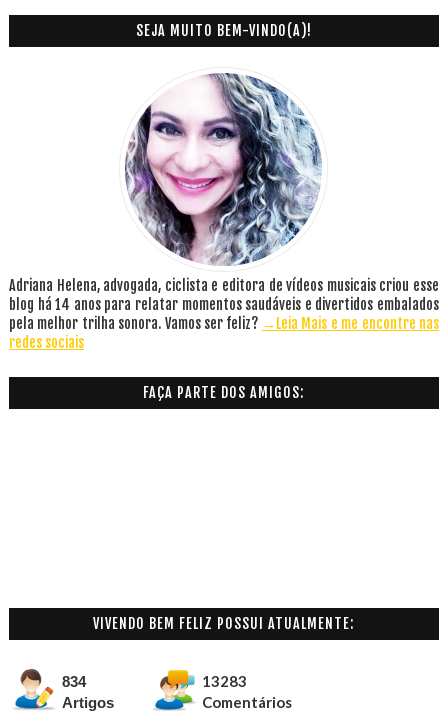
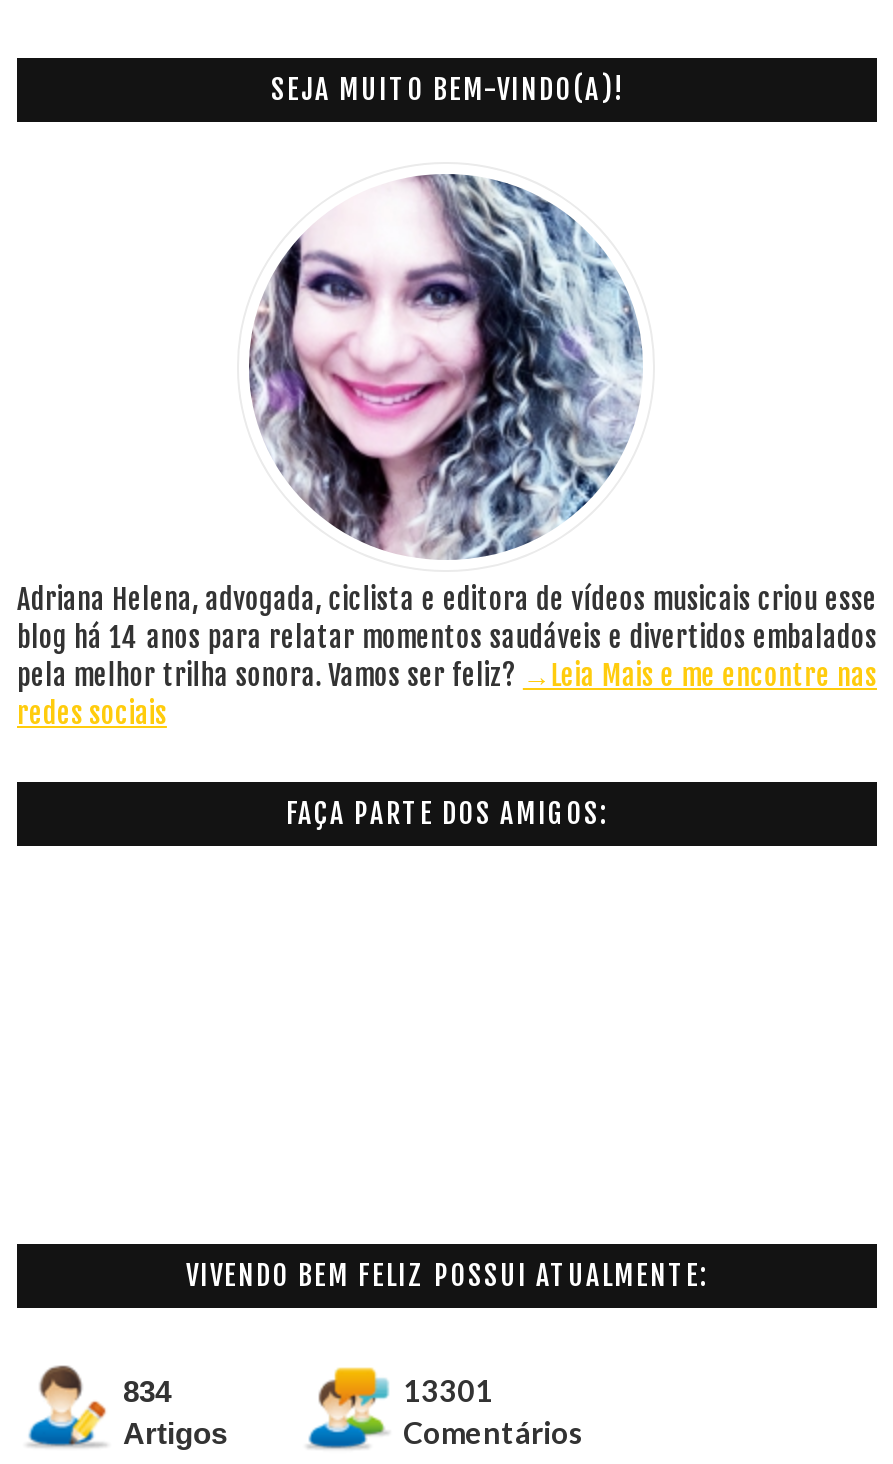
[202,671,247,689] 13283 -> [403,1371,493,1407] 13301

